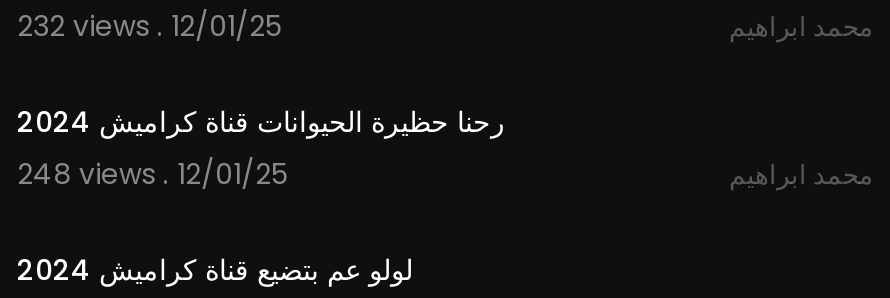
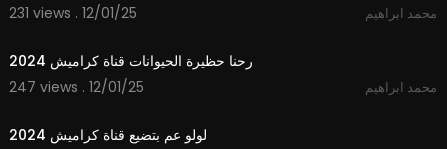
[17,6,281,46] 232 views . 12/01/25 -> [9,3,137,23] 231 views . 12/01/25
[17,154,287,194] 248 views . 12/01/25 -> [9,77,144,97] 247 views . 12/01/25

